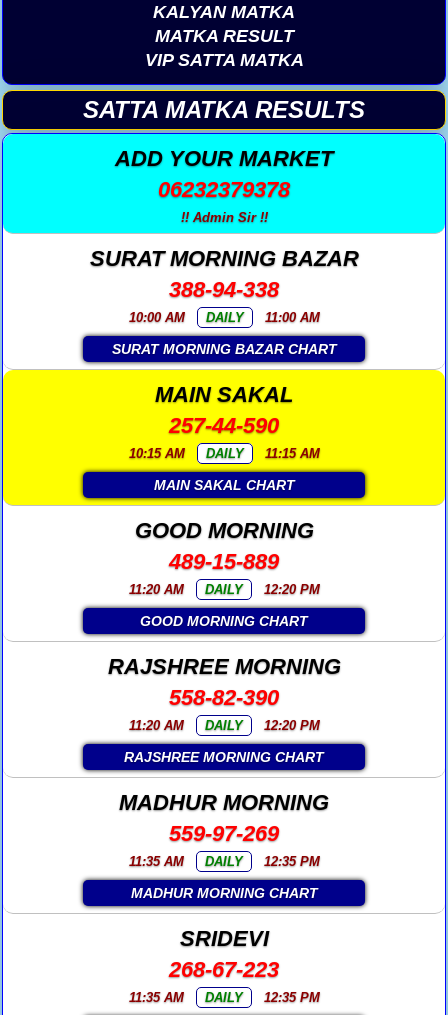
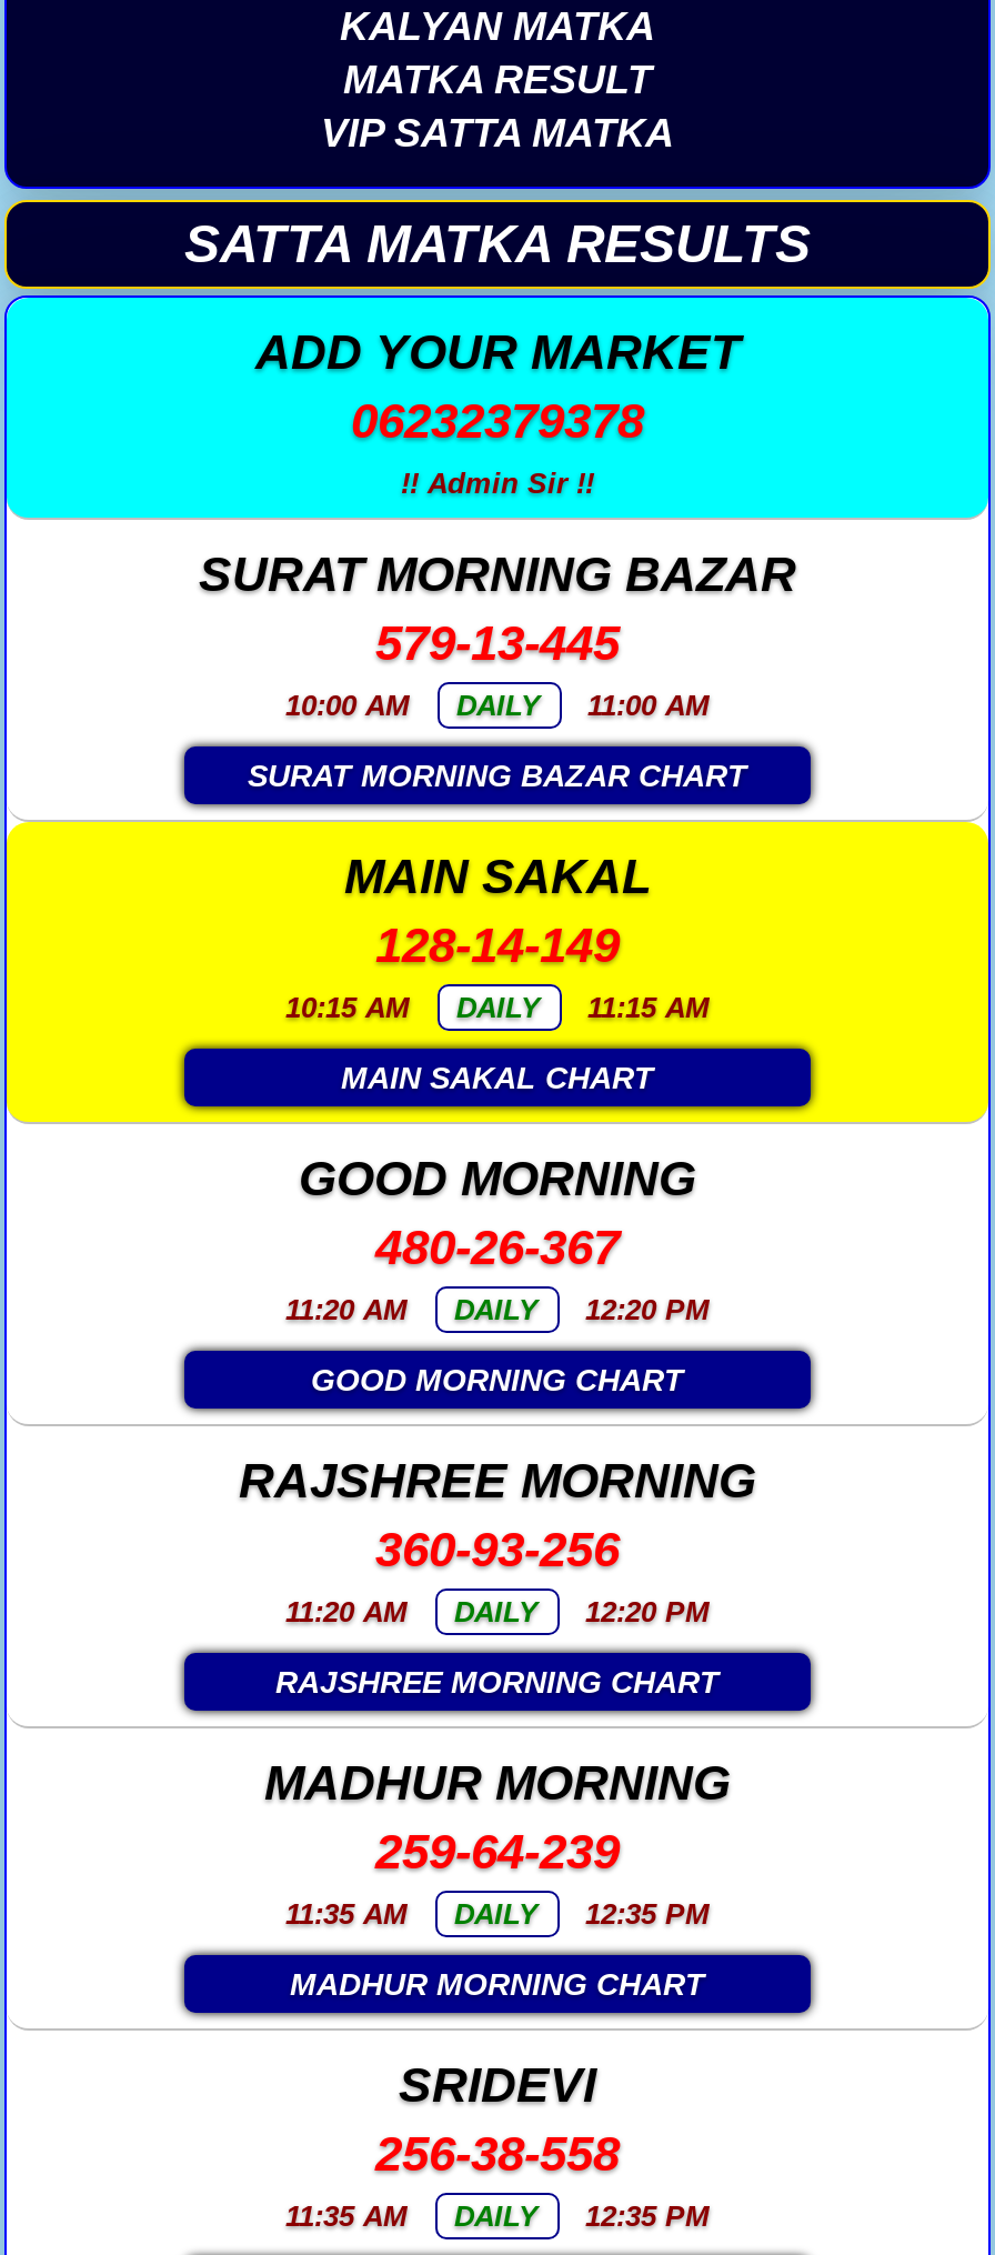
[169,277,279,302] 388-94-338 -> [375,615,620,671] 579-13-445
[169,413,279,438] 257-44-590 -> [375,918,620,973] 128-14-149
[169,549,279,574] 489-15-889 -> [375,1220,620,1275] 480-26-367
[169,685,279,710] 558-82-390 -> [375,1522,620,1577] 360-93-256
[169,821,279,846] 559-97-269 -> [375,1824,620,1880] 259-64-239
[169,957,279,982] 268-67-223 -> [375,2126,620,2182] 256-38-558

